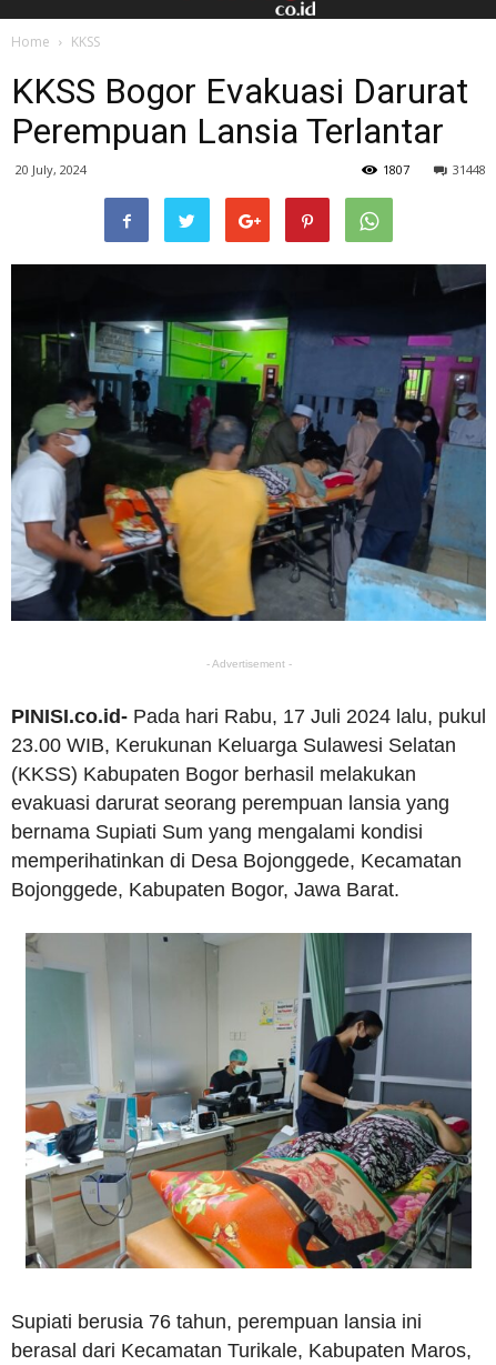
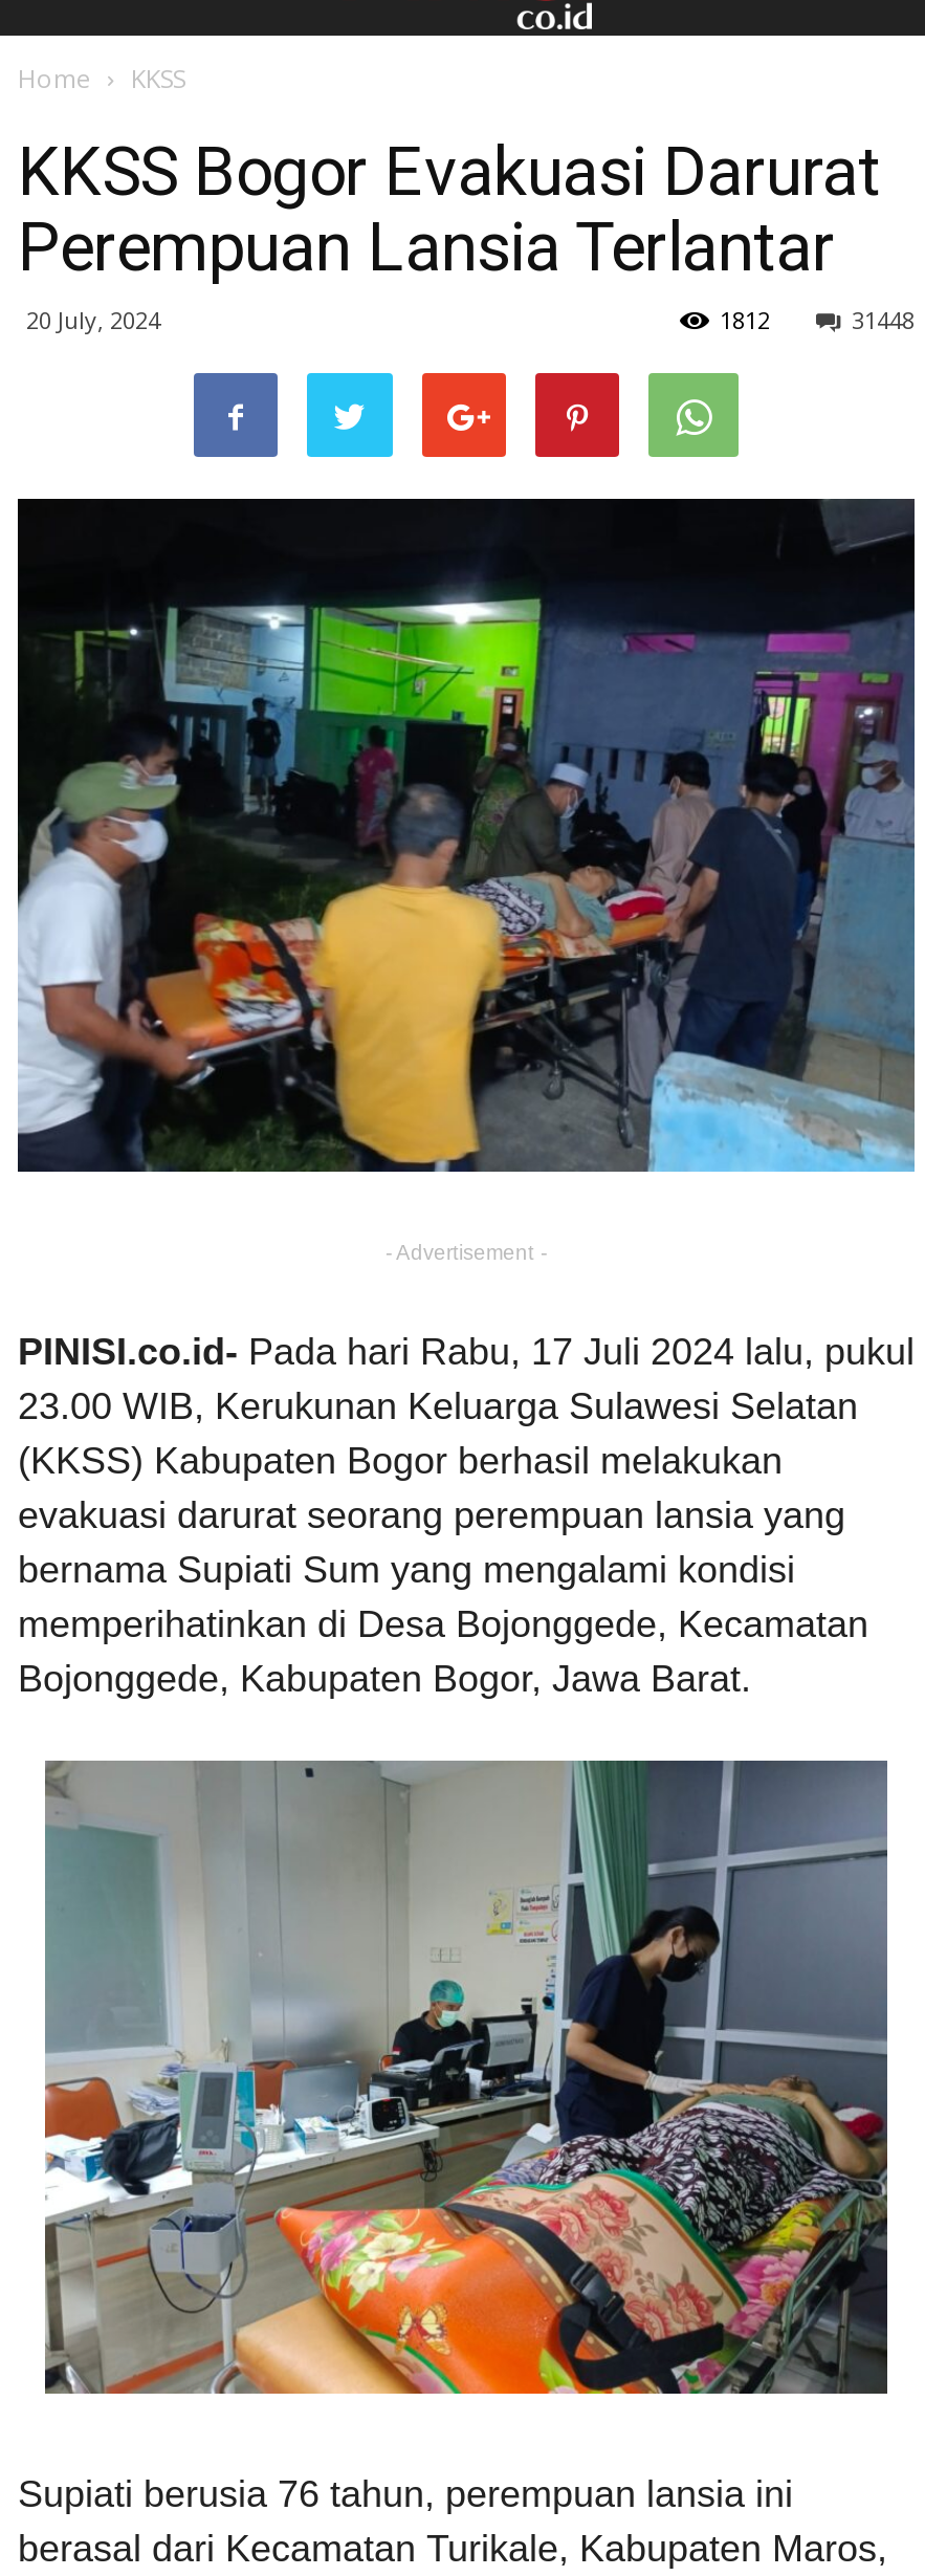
[383,161,409,178] 1807 -> [720,304,770,335] 1812

